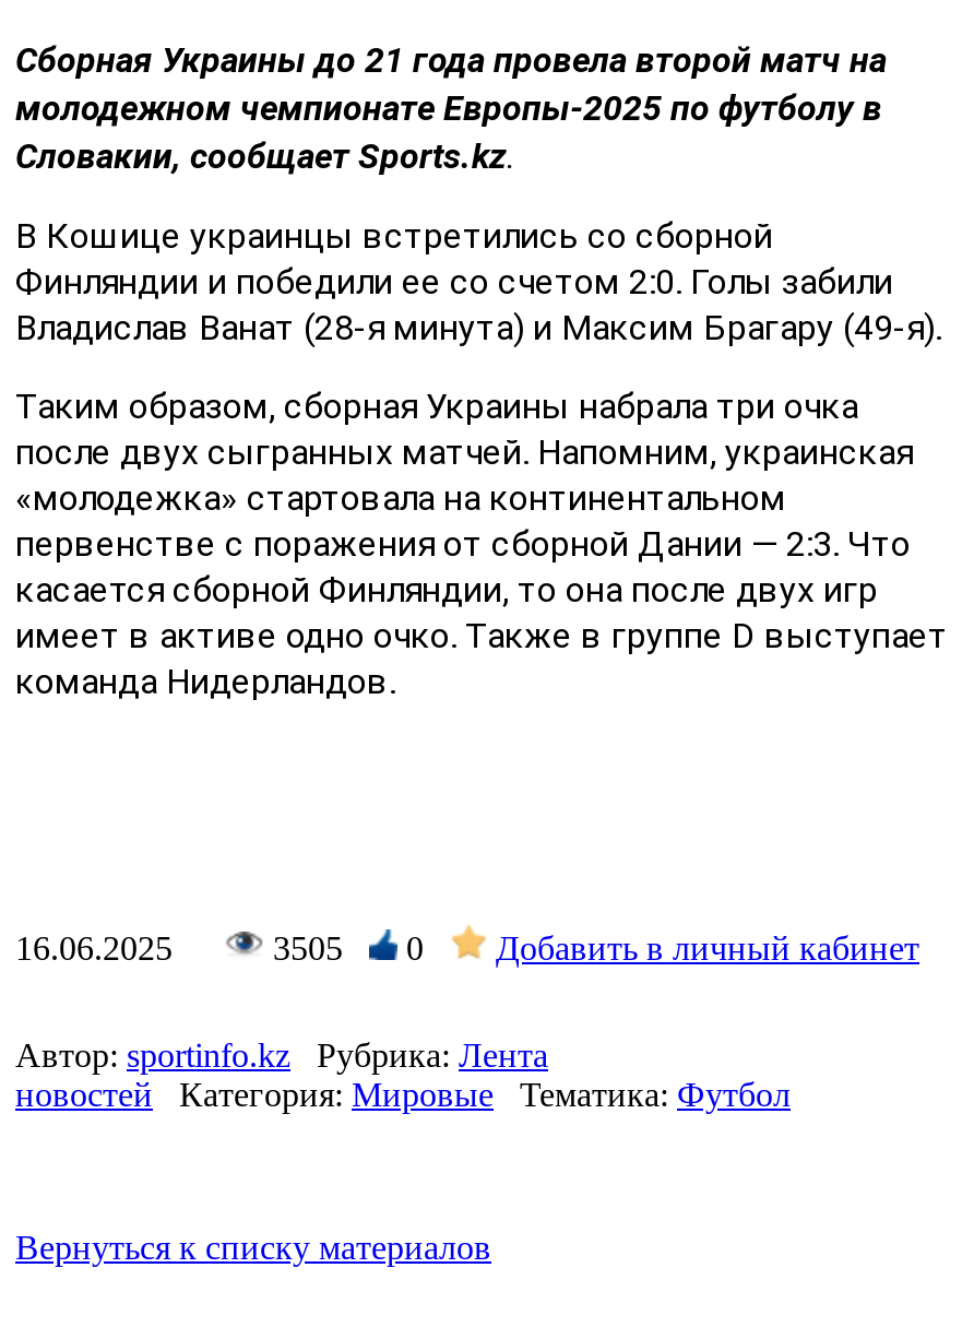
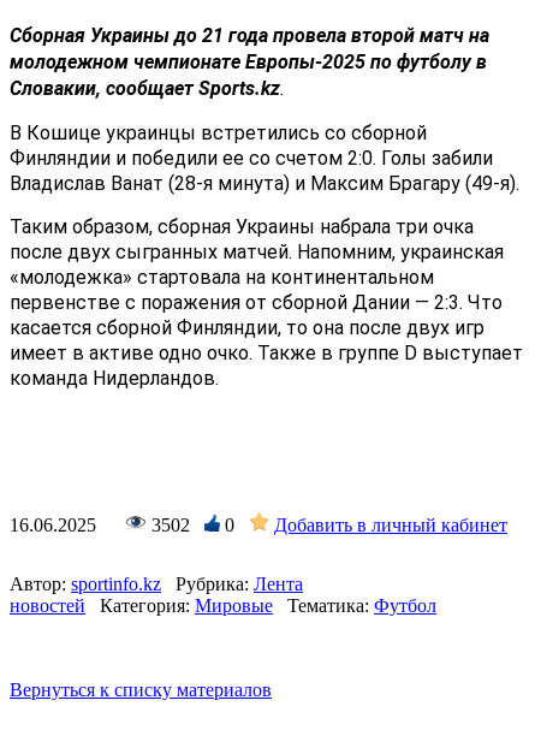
[273,929,919,966] 3505 0 Добавить в личный кабинет -> [151,514,507,535] 3502 0 Добавить в личный кабинет

